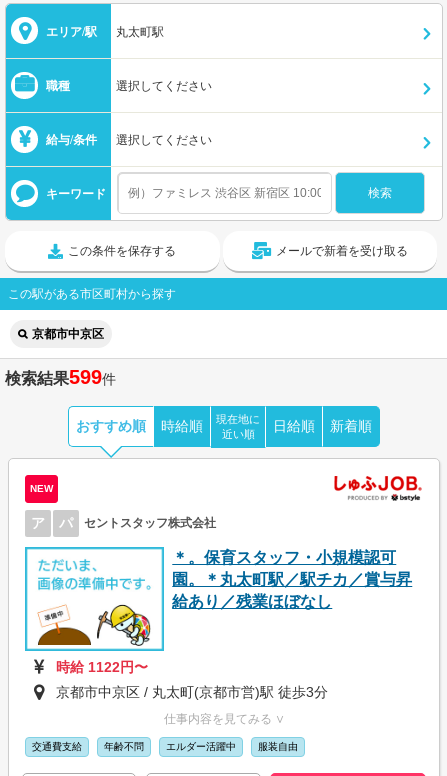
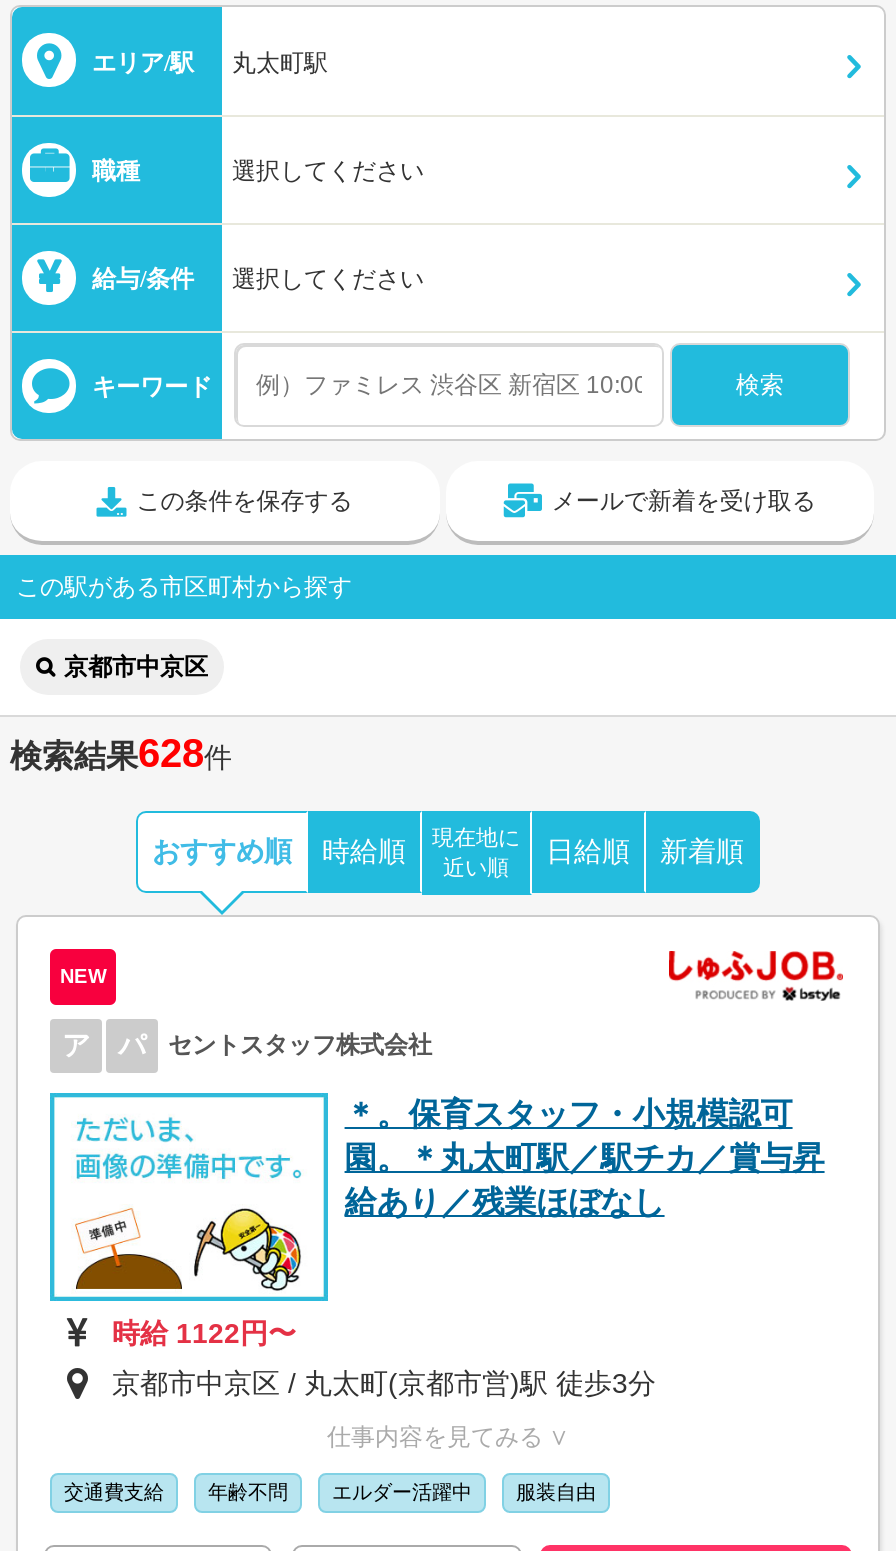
[5,366,116,388] 検索結果599件 -> [10,730,232,774] 検索結果628件

